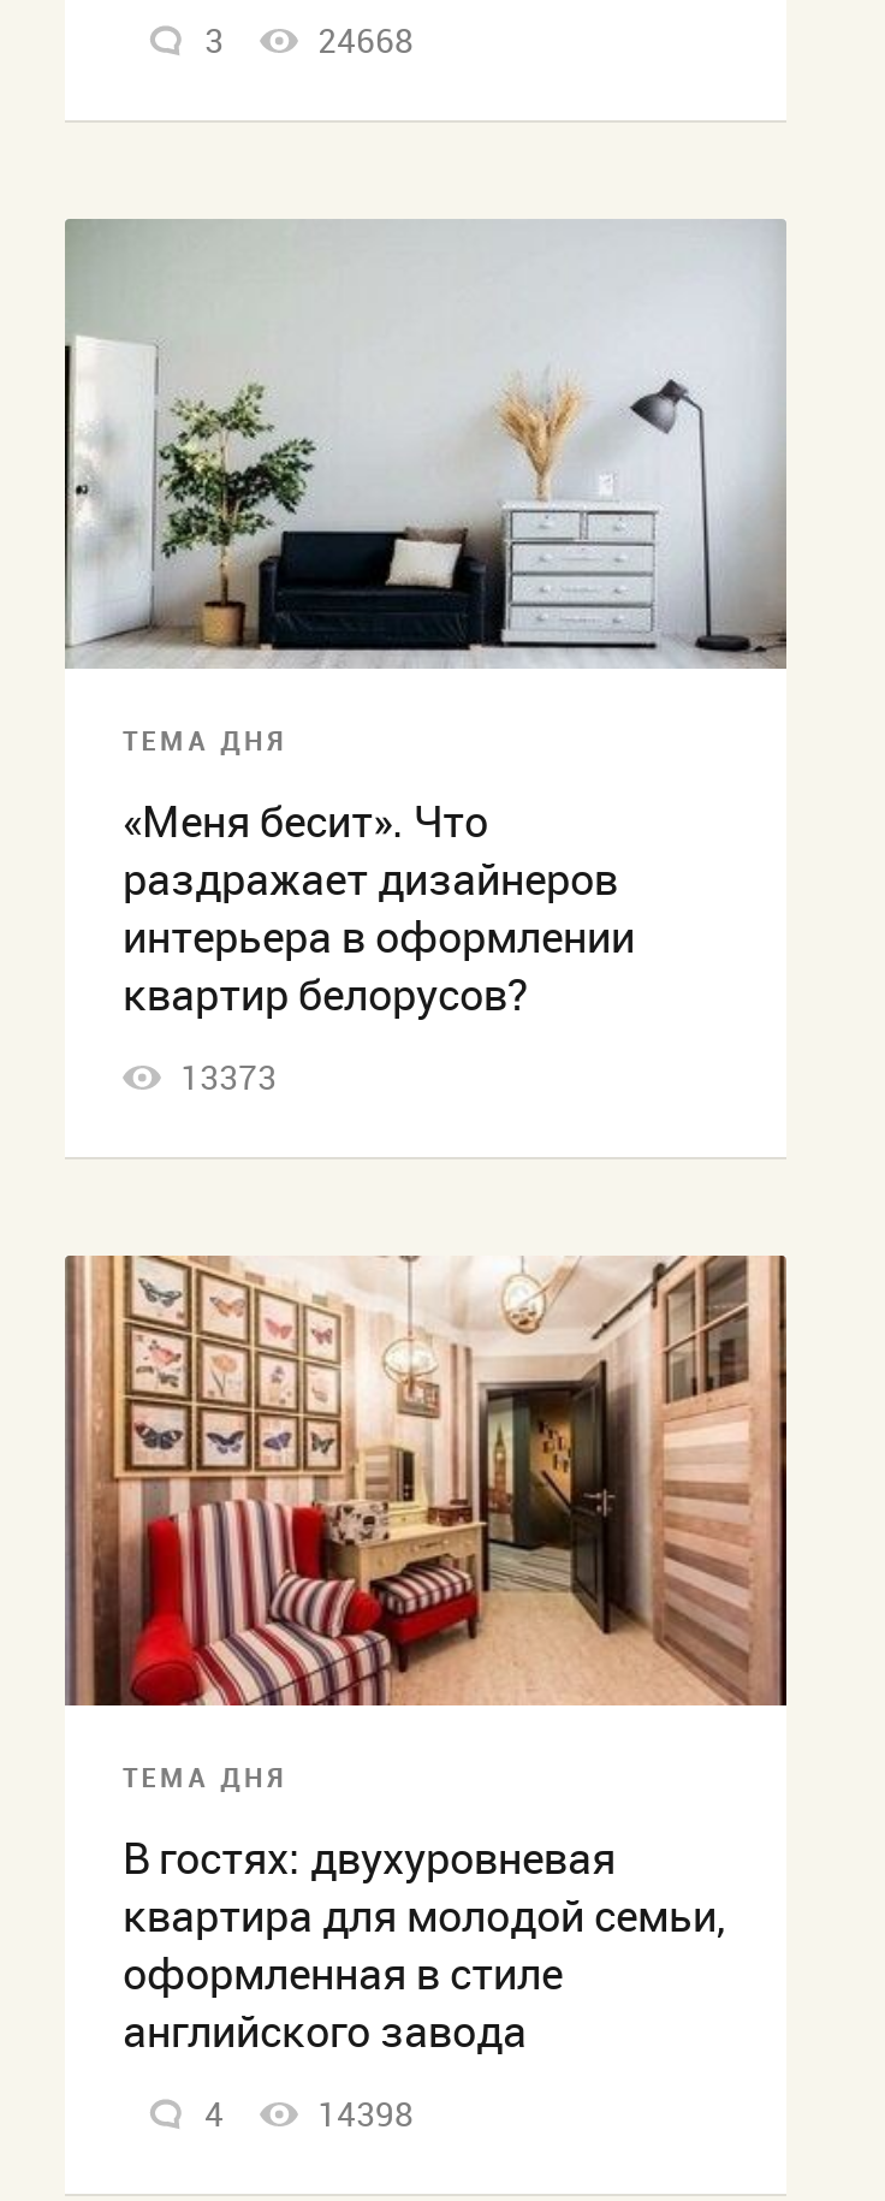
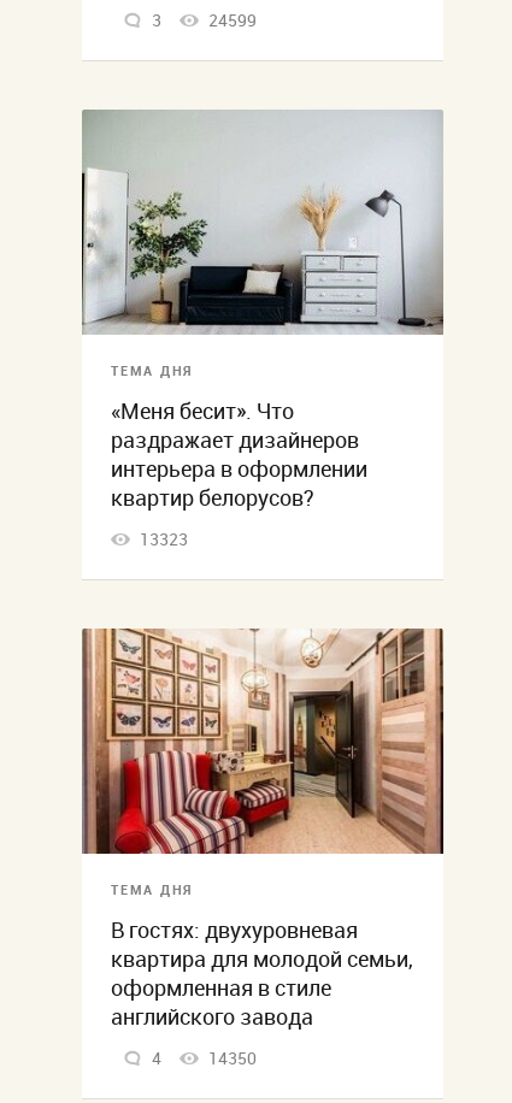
[317,22,414,60] 24668 -> [208,11,257,30] 24599
[180,1058,277,1097] 13373 -> [140,530,188,549] 13323
[317,2095,414,2134] 14398 -> [208,1049,257,1068] 14350

